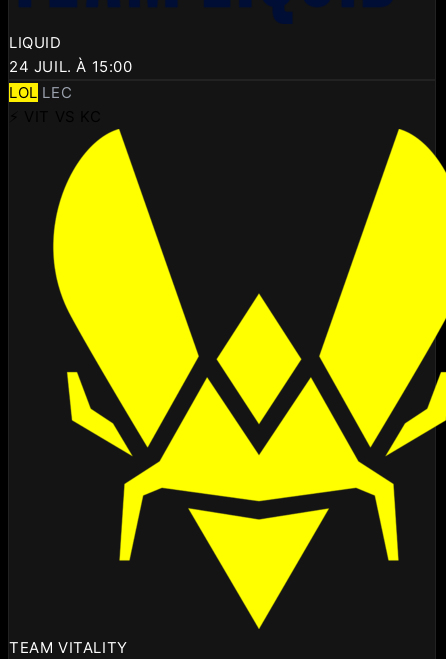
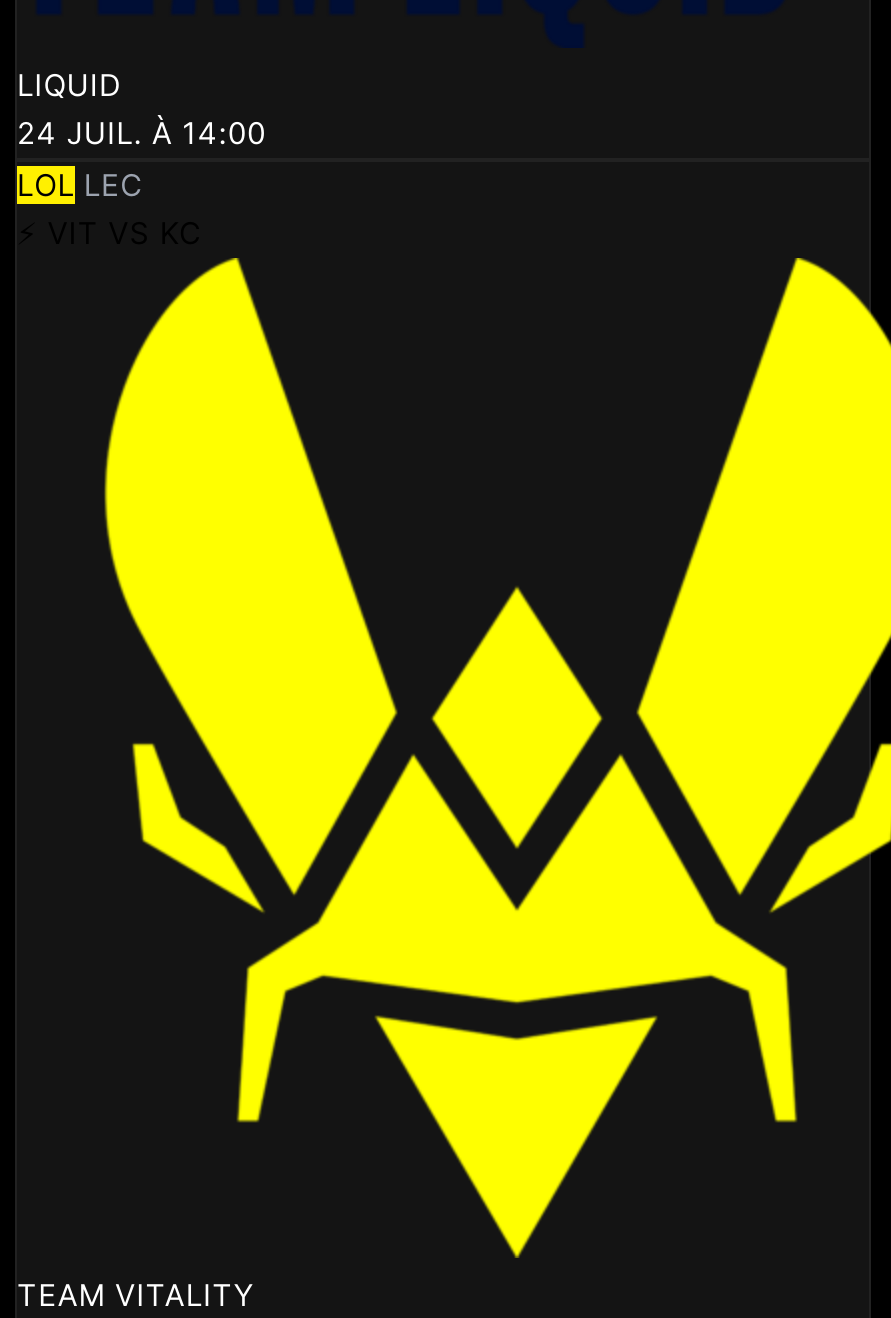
[9,57,133,76] 24 JUIL. À 15:00 -> [17,113,266,151] 24 JUIL. À 14:00

